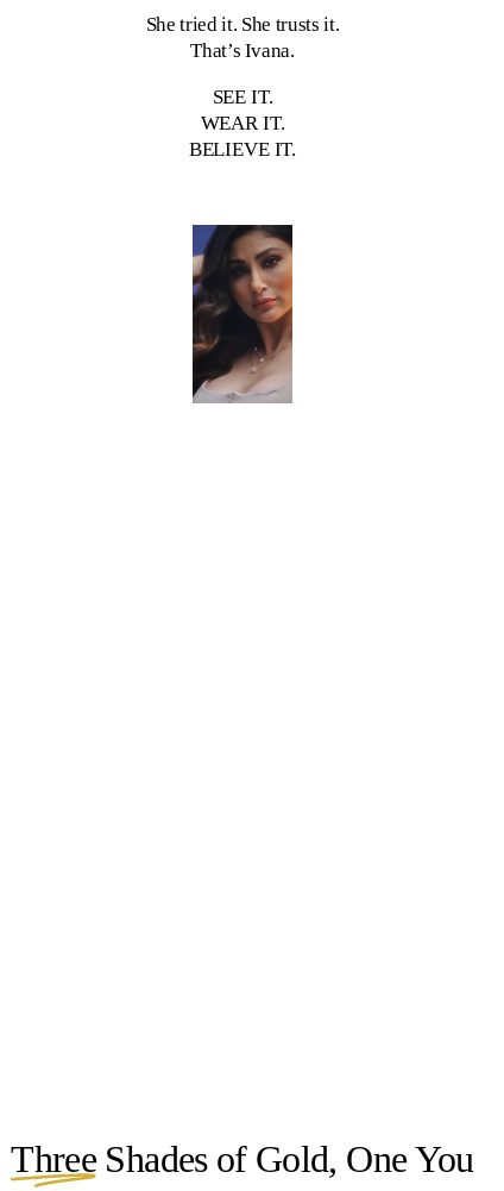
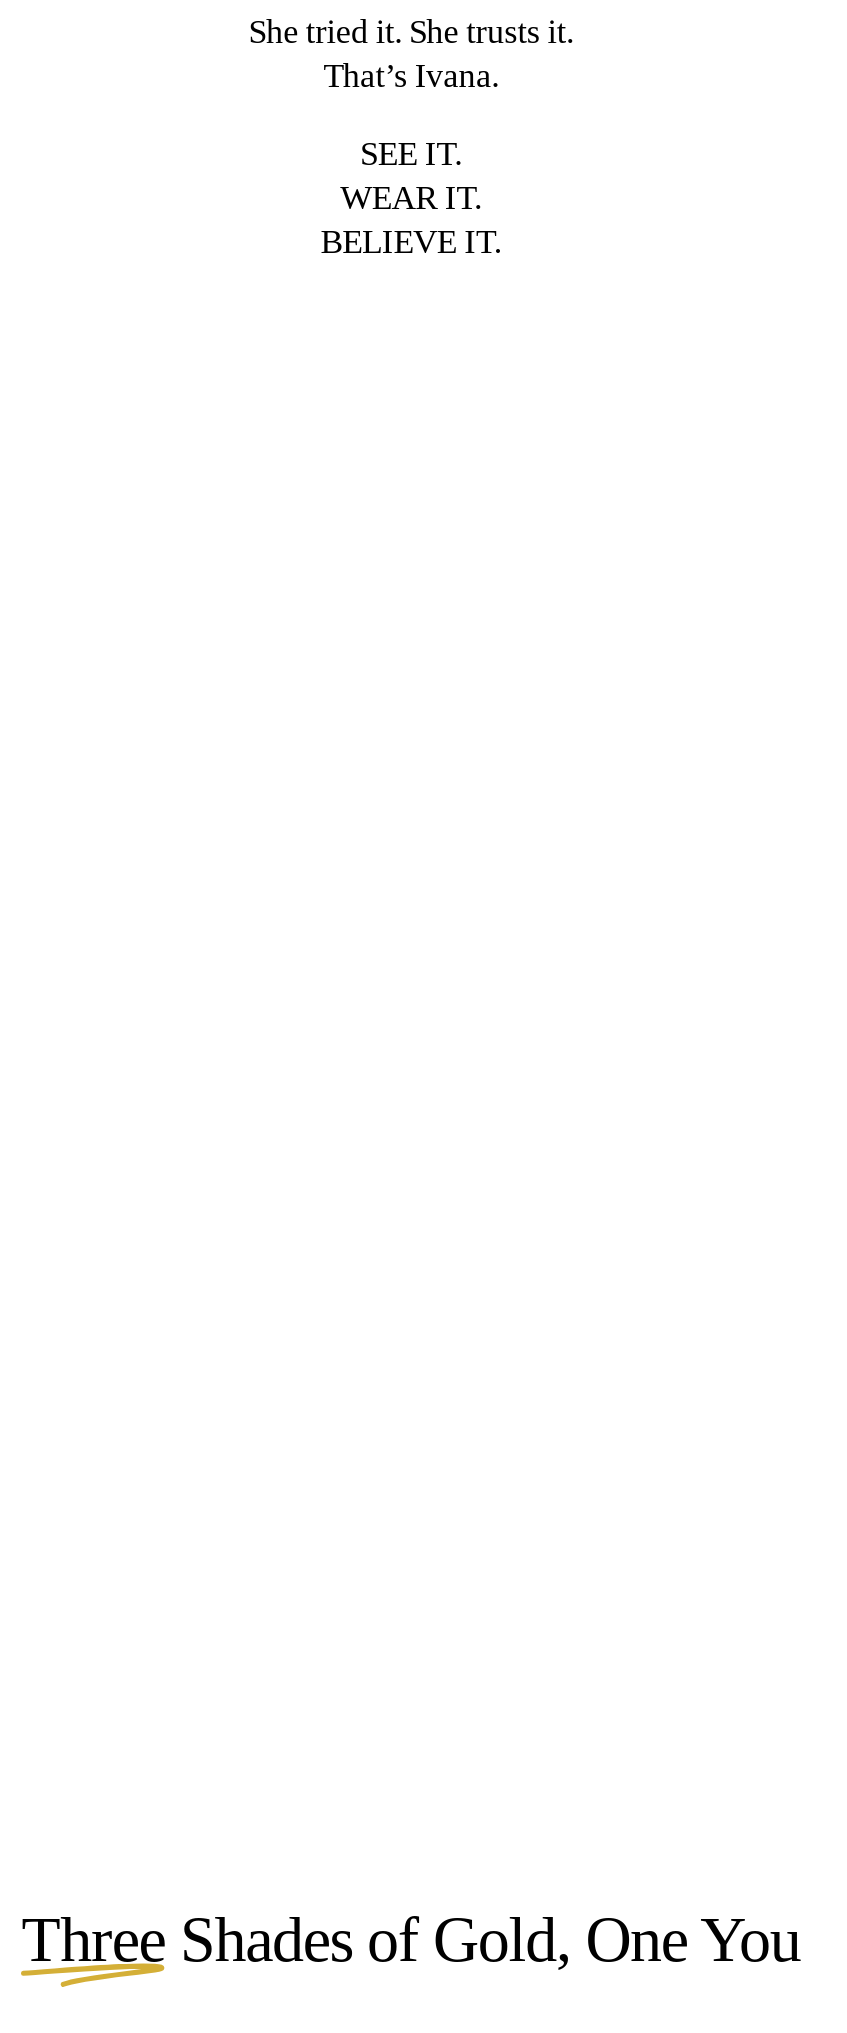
[191,224,294,405] [image] -> none

